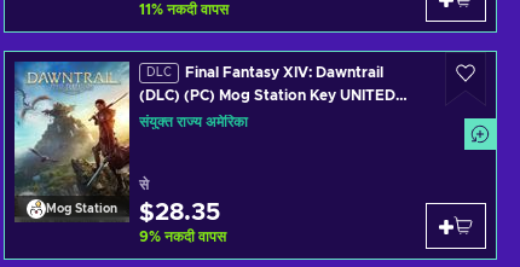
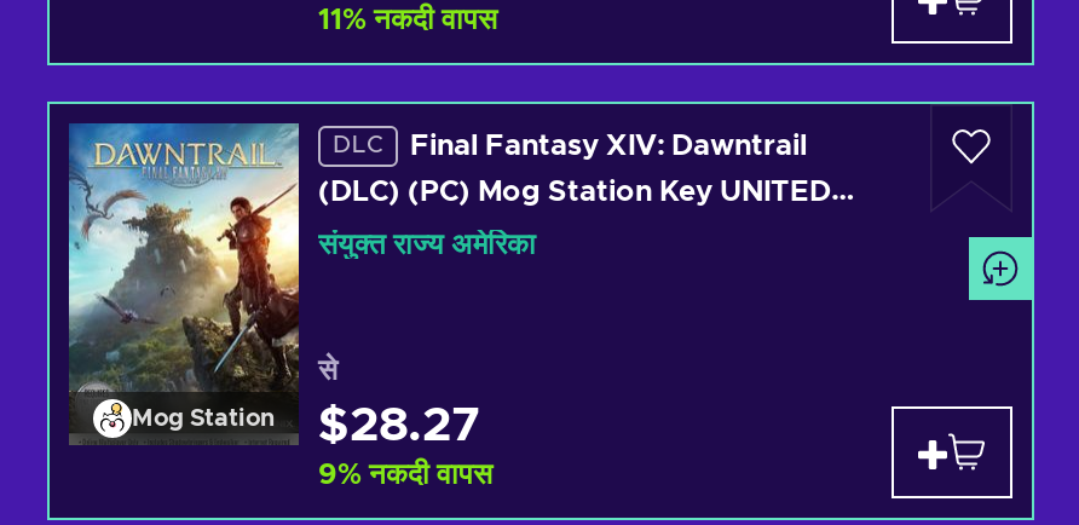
[46,201,220,225] Mog Station $28.35 -> [132,402,480,450] Mog Station $28.27

